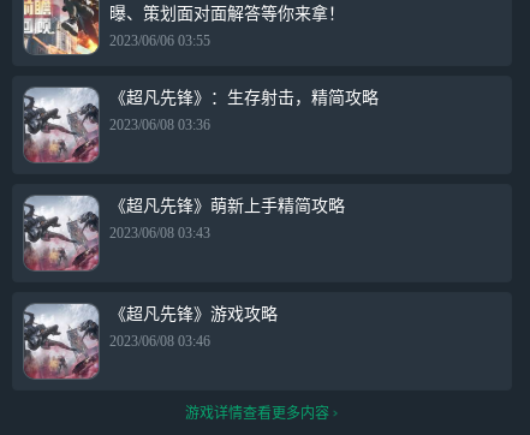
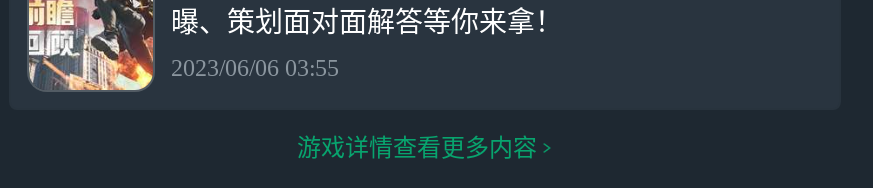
[24,85,379,165] [image] | 《超凡先锋》：生存射击，精简攻略 | 2023/06/08 03:36 -> none
[24,193,345,273] [image] | 《超凡先锋》萌新上手精简攻略 | 2023/06/08 03:43 -> none
[24,302,278,380] [image] | 《超凡先锋》游戏攻略 | 2023/06/08 03:46 -> none

